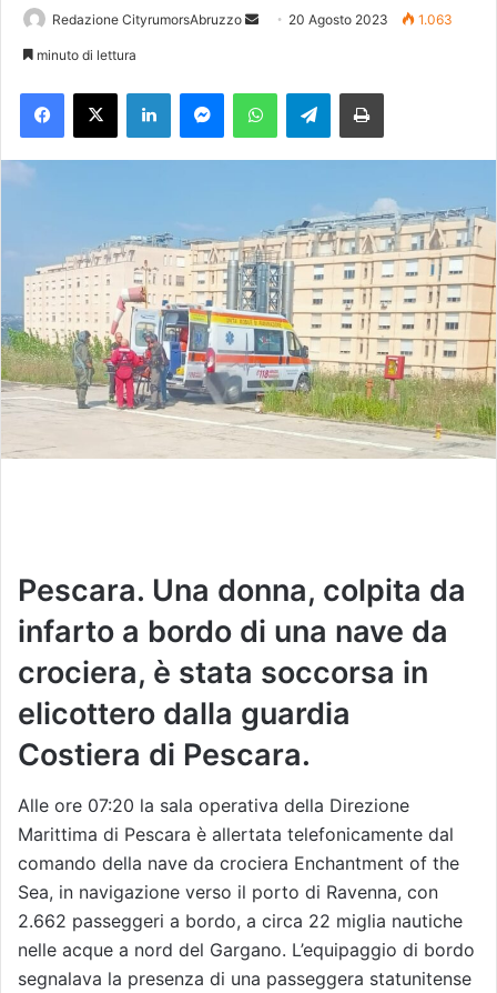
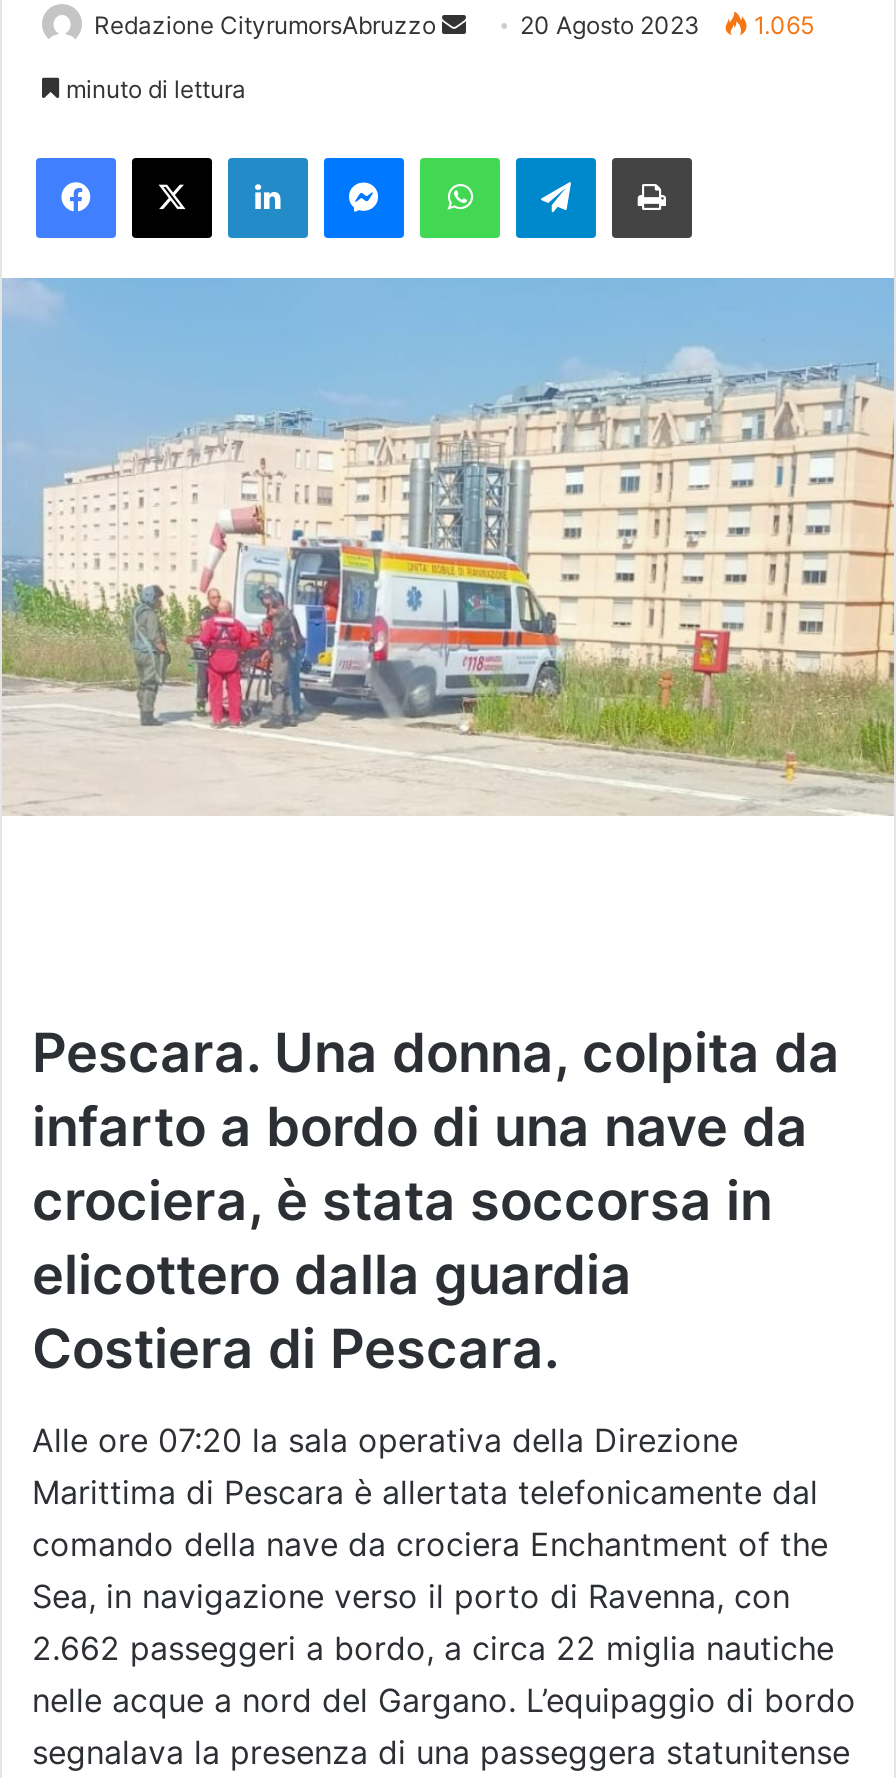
[415,12,453,28] 1.063 -> [748,11,814,41] 1.065

